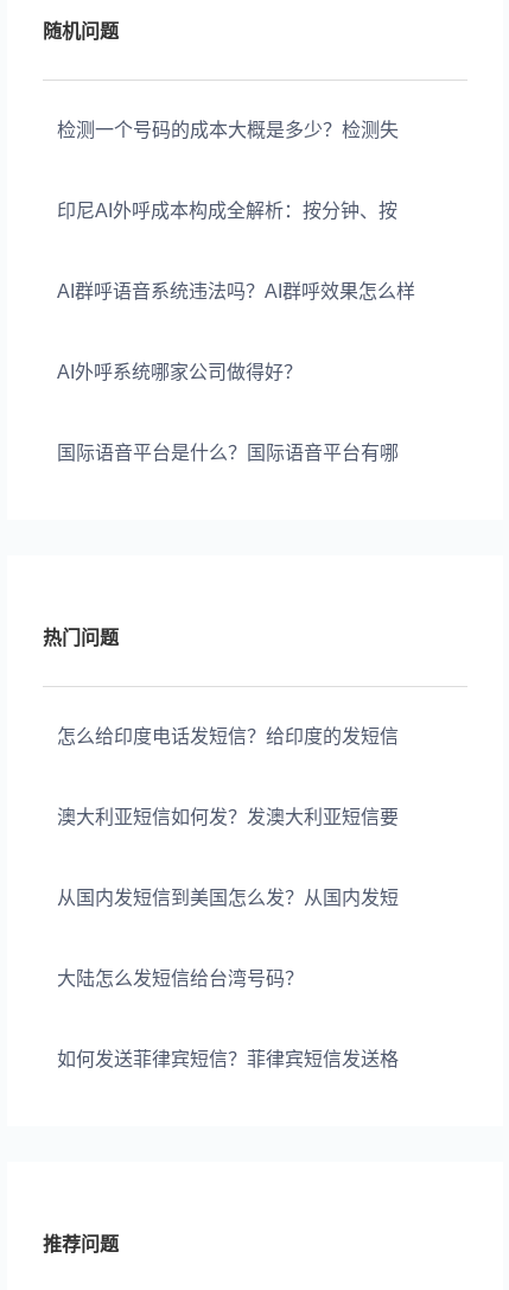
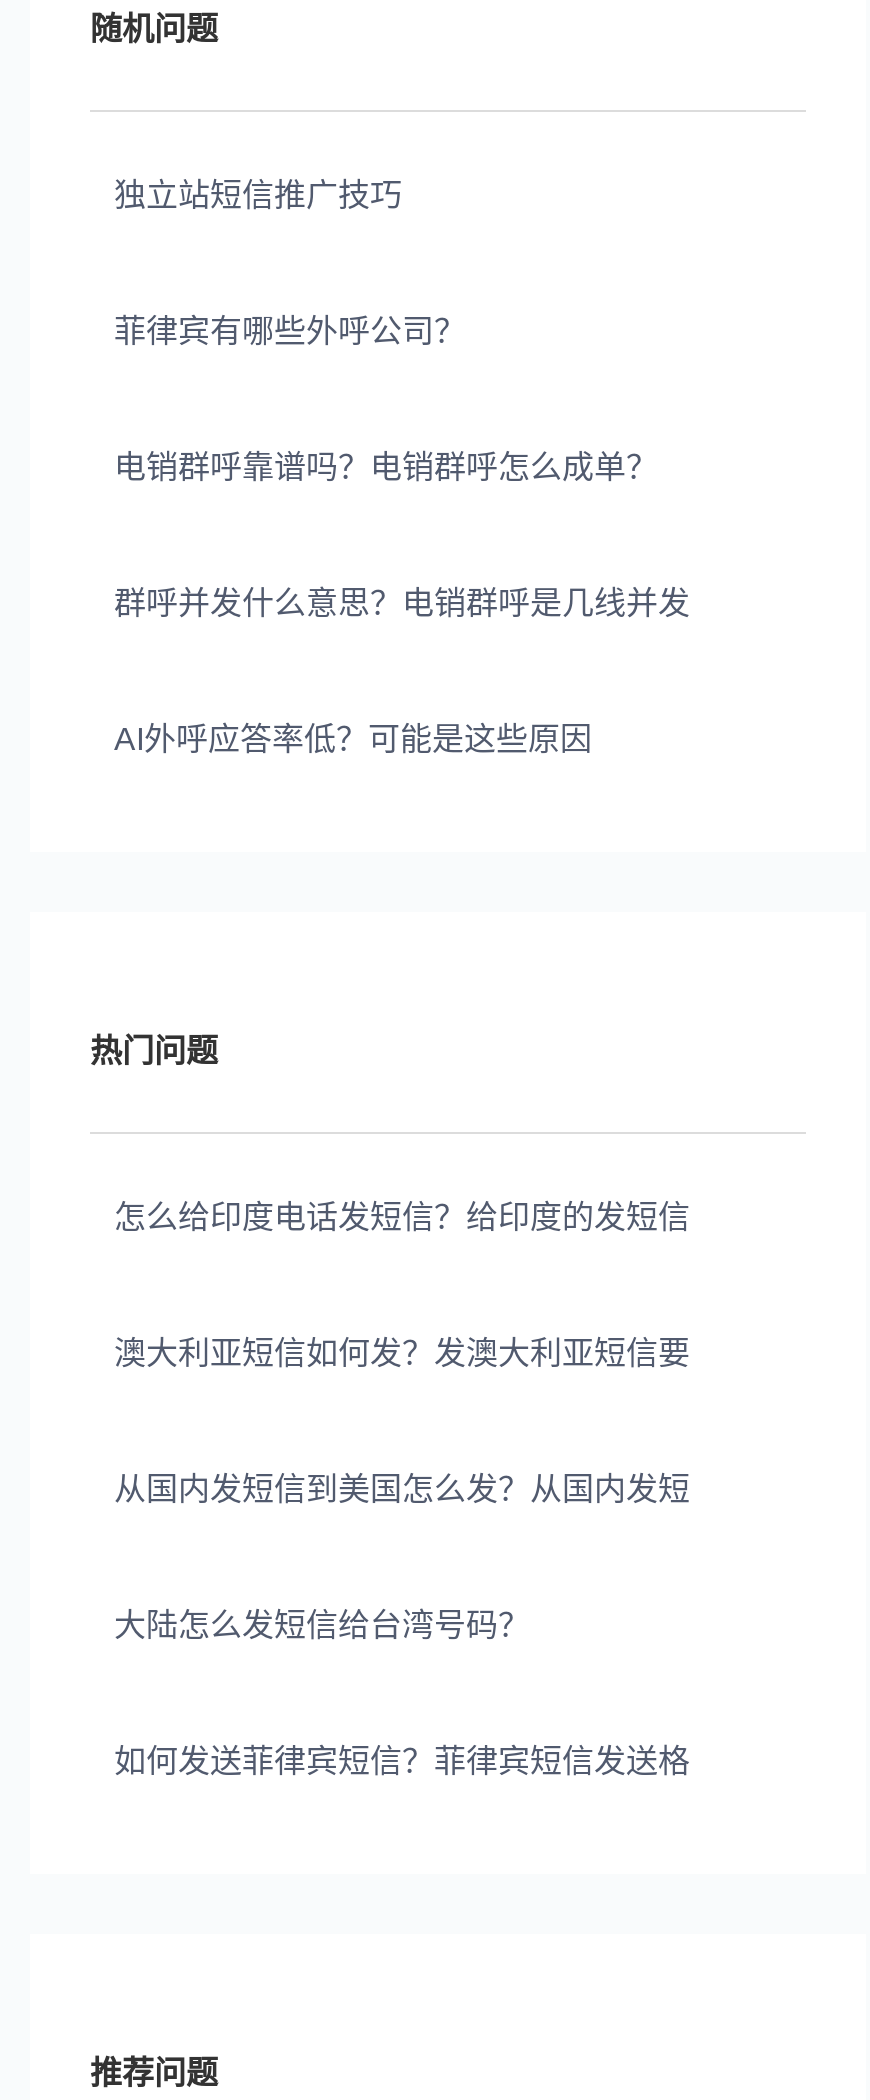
[57,120,399,140] 检测一个号码的成本大概是多少？检测失 -> [114,178,402,212] 独立站短信推广技巧
[57,201,397,221] 印尼AI外呼成本构成全解析：按分钟、按 -> [114,314,466,348] 菲律宾有哪些外呼公司？
[57,281,415,301] AI群呼语音系统违法吗？AI群呼效果怎么样 -> [114,450,658,484] 电销群呼靠谱吗？电销群呼怎么成单？
[57,362,303,382] AI外呼系统哪家公司做得好？ -> [114,586,690,620] 群呼并发什么意思？电销群呼是几线并发
[57,443,399,463] 国际语音平台是什么？国际语音平台有哪 -> [114,722,592,756] AI外呼应答率低？可能是这些原因

